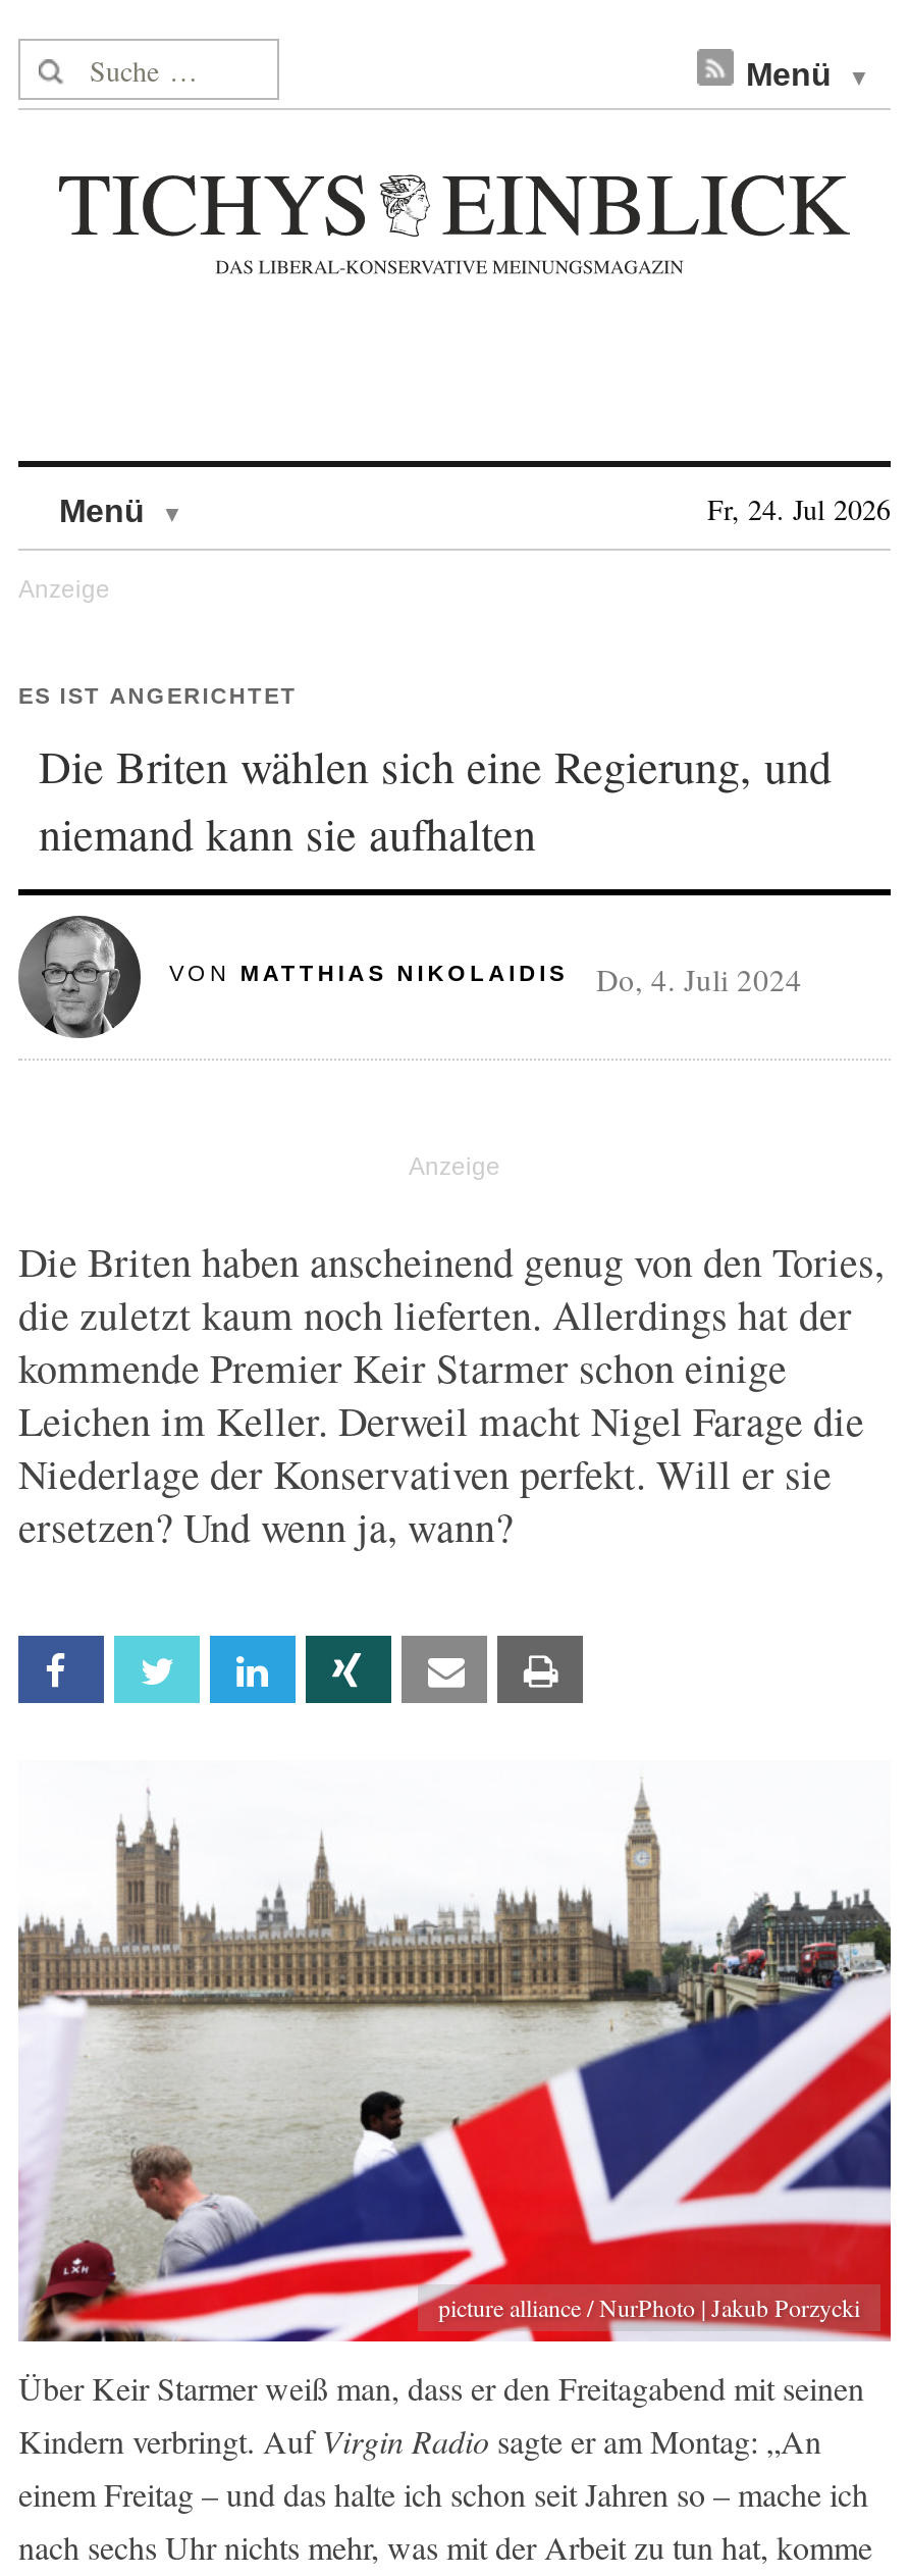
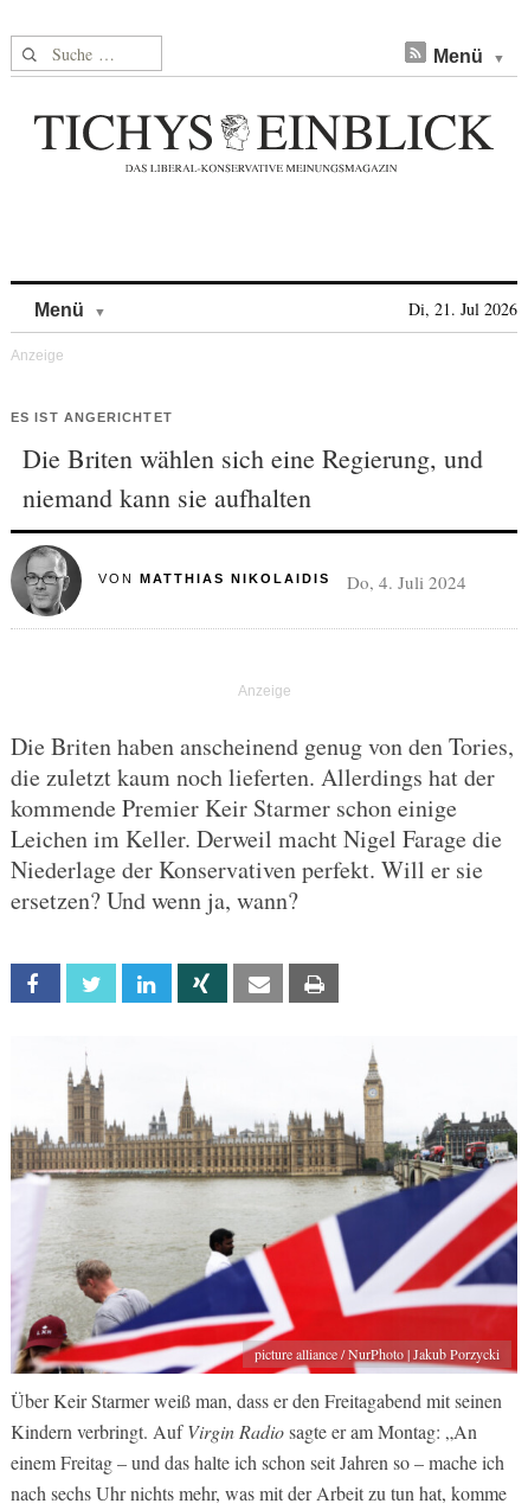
[707,490,891,528] Fr, 24. Jul 2026 -> [408,297,517,320] Di, 21. Jul 2026

